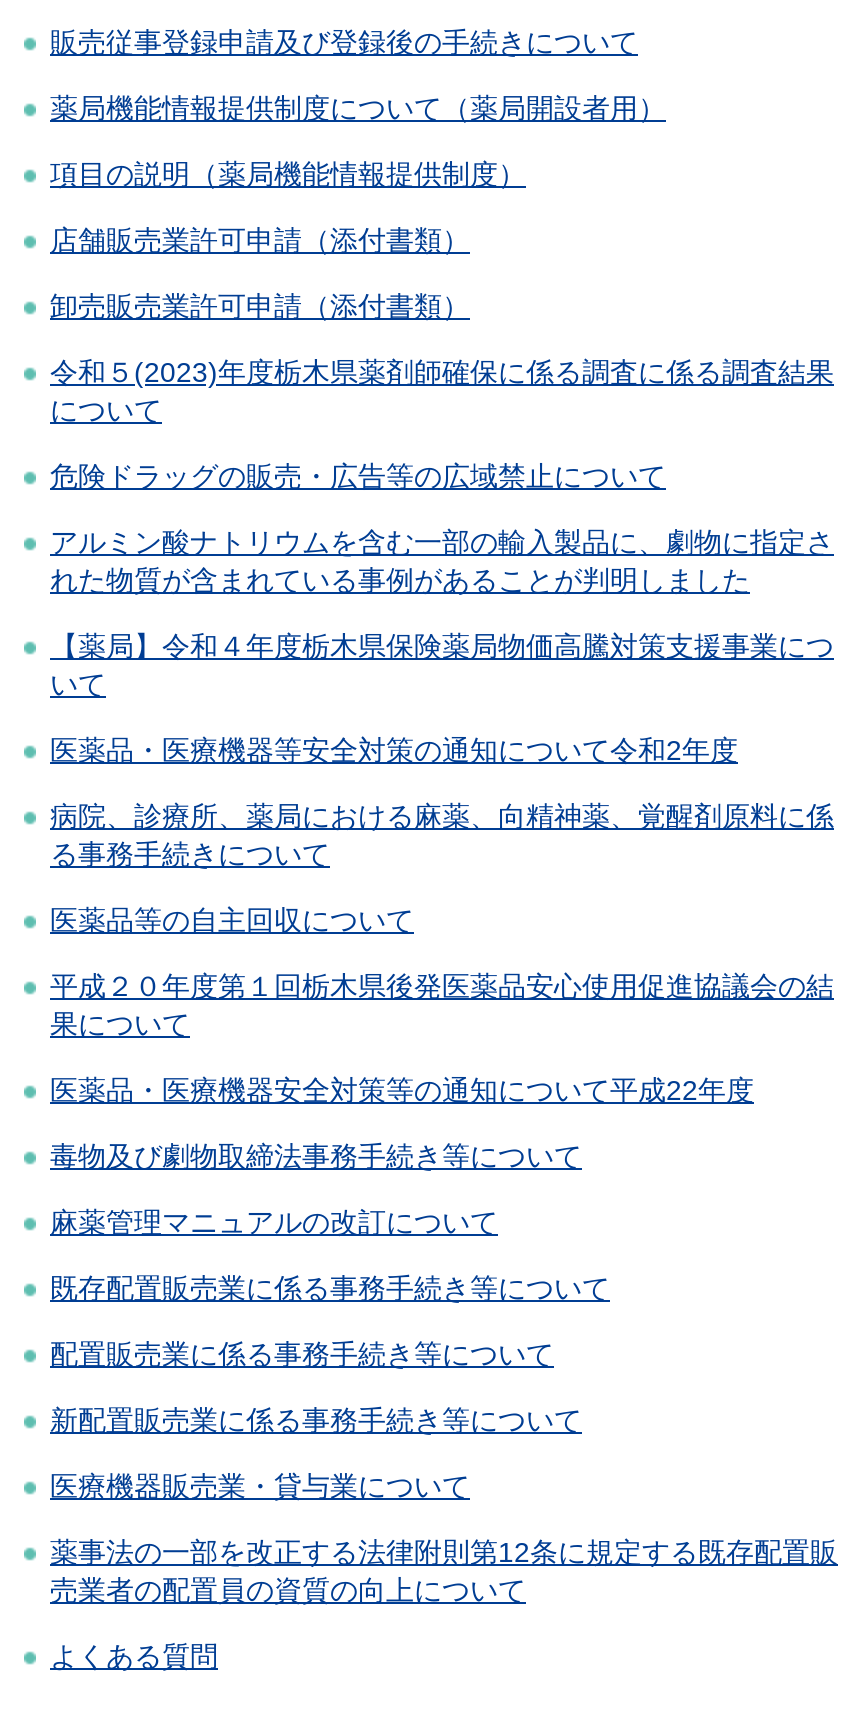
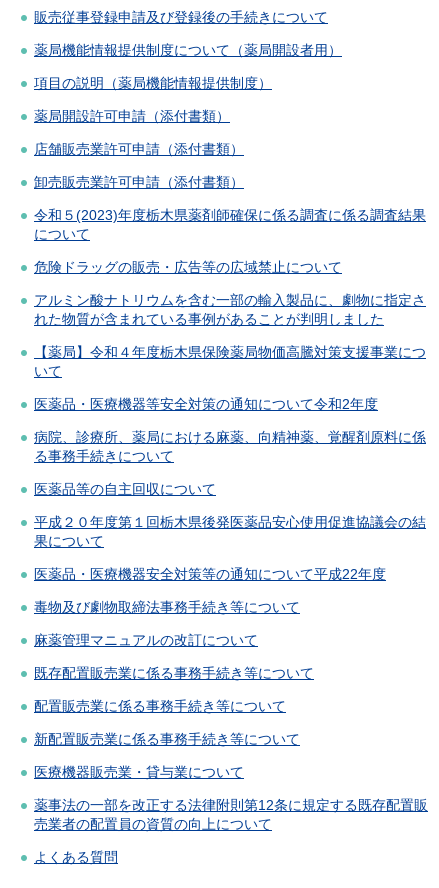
none -> [34,108,230,124] 薬局開設許可申請（添付書類）

